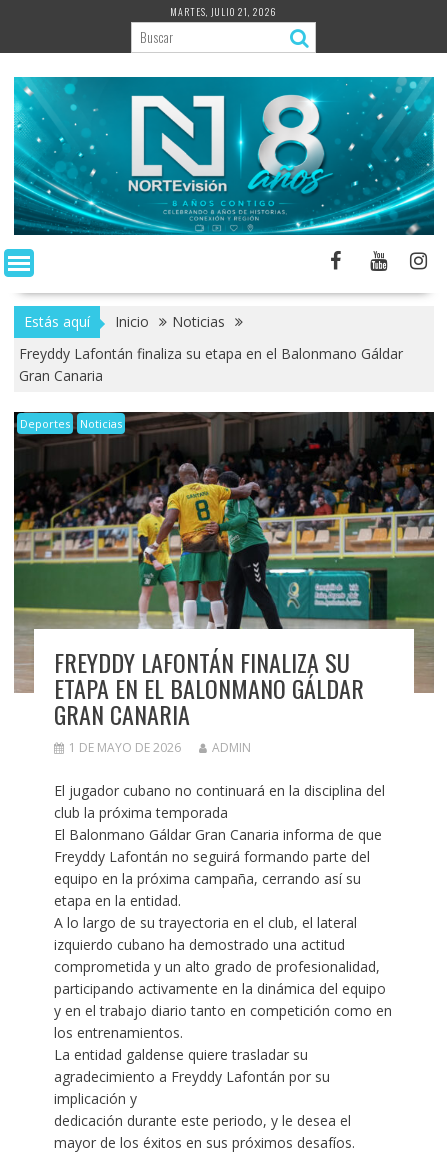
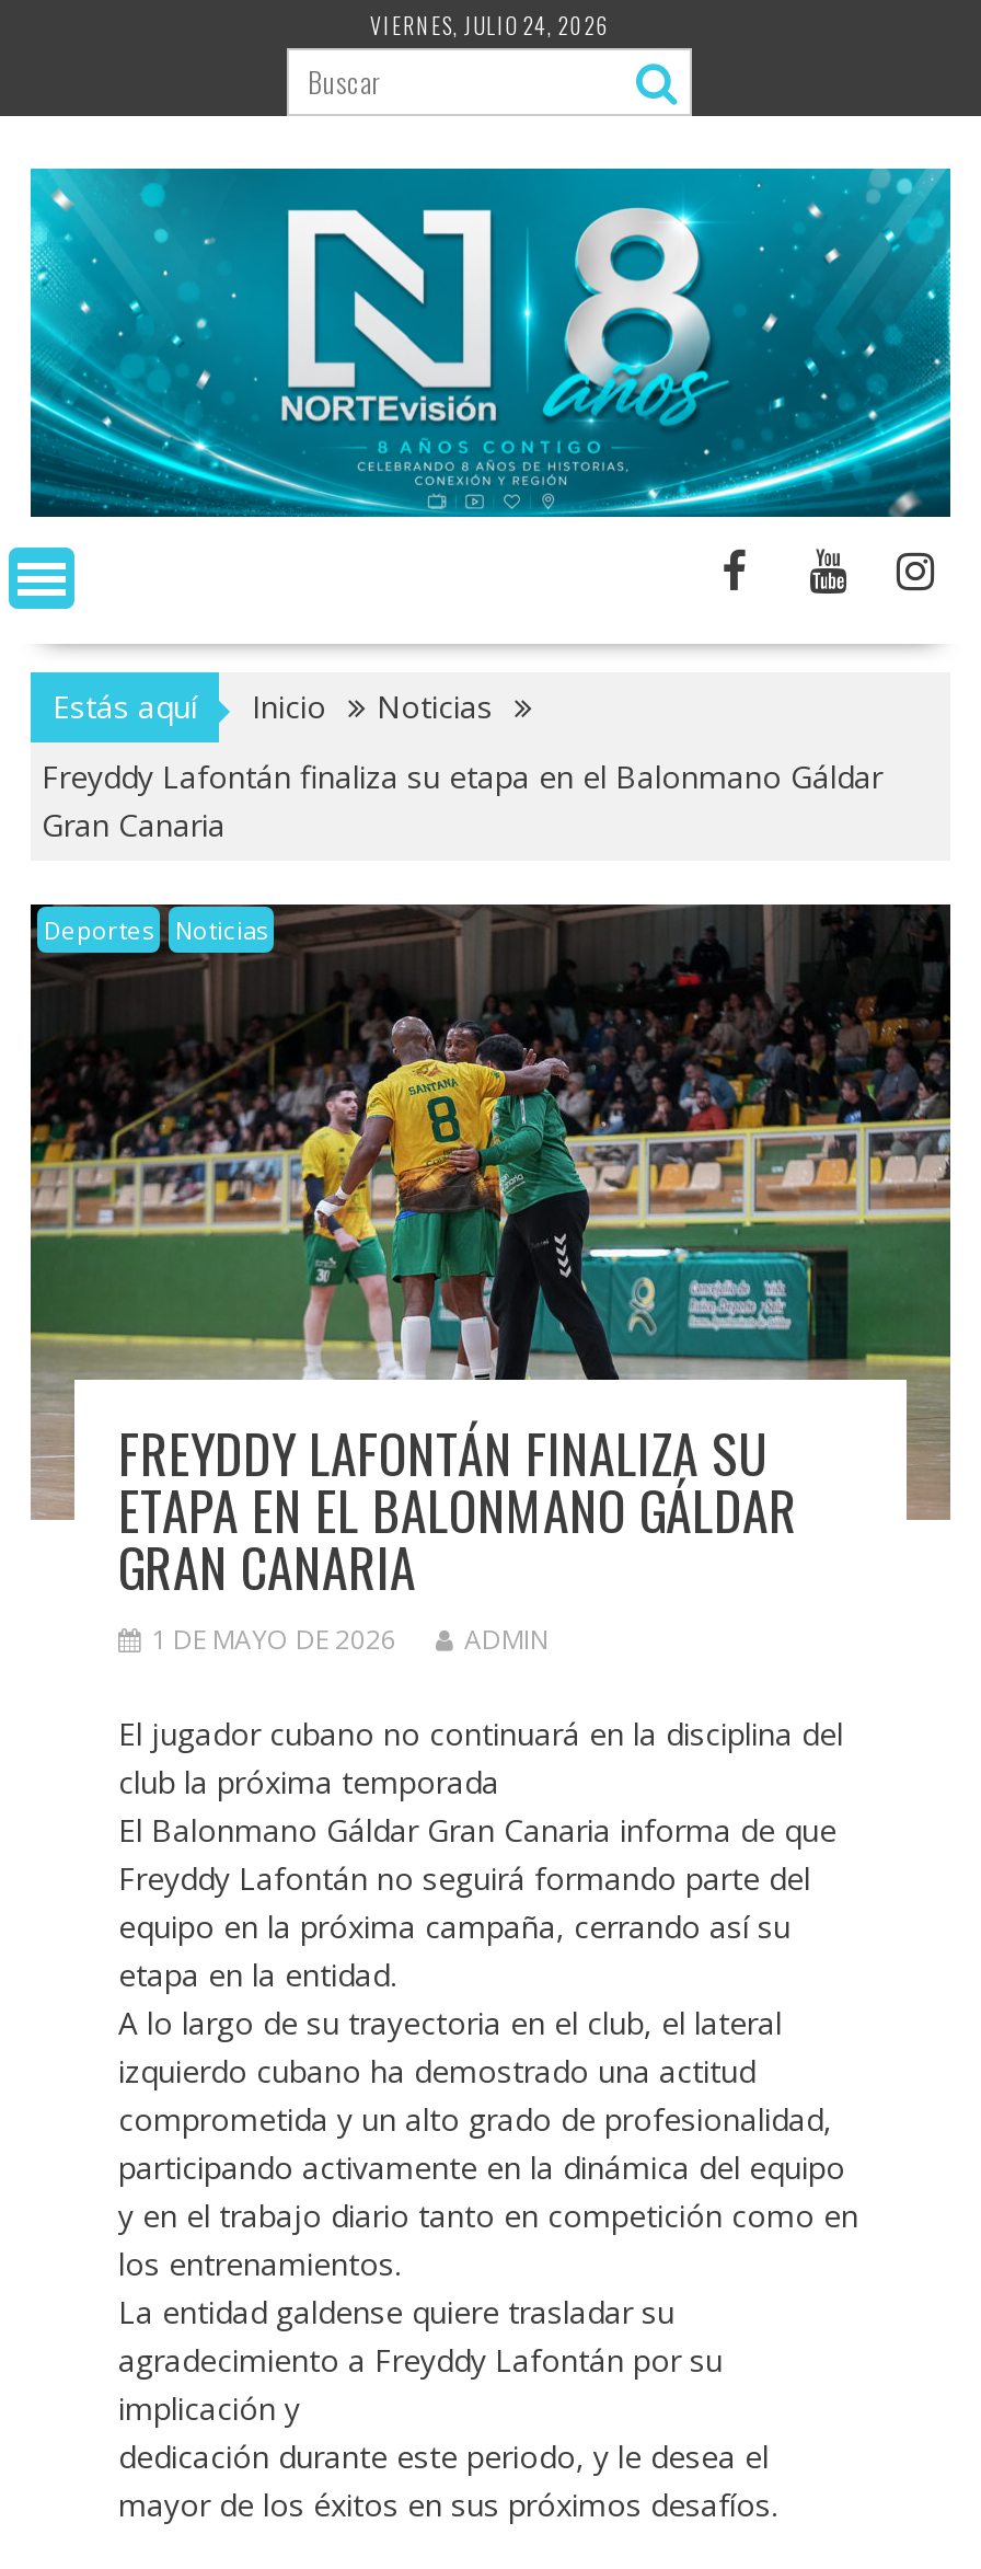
[170,4,277,19] MARTES, JULIO 21, 2026 -> [370,9,611,42] VIERNES, JULIO 24, 2026

